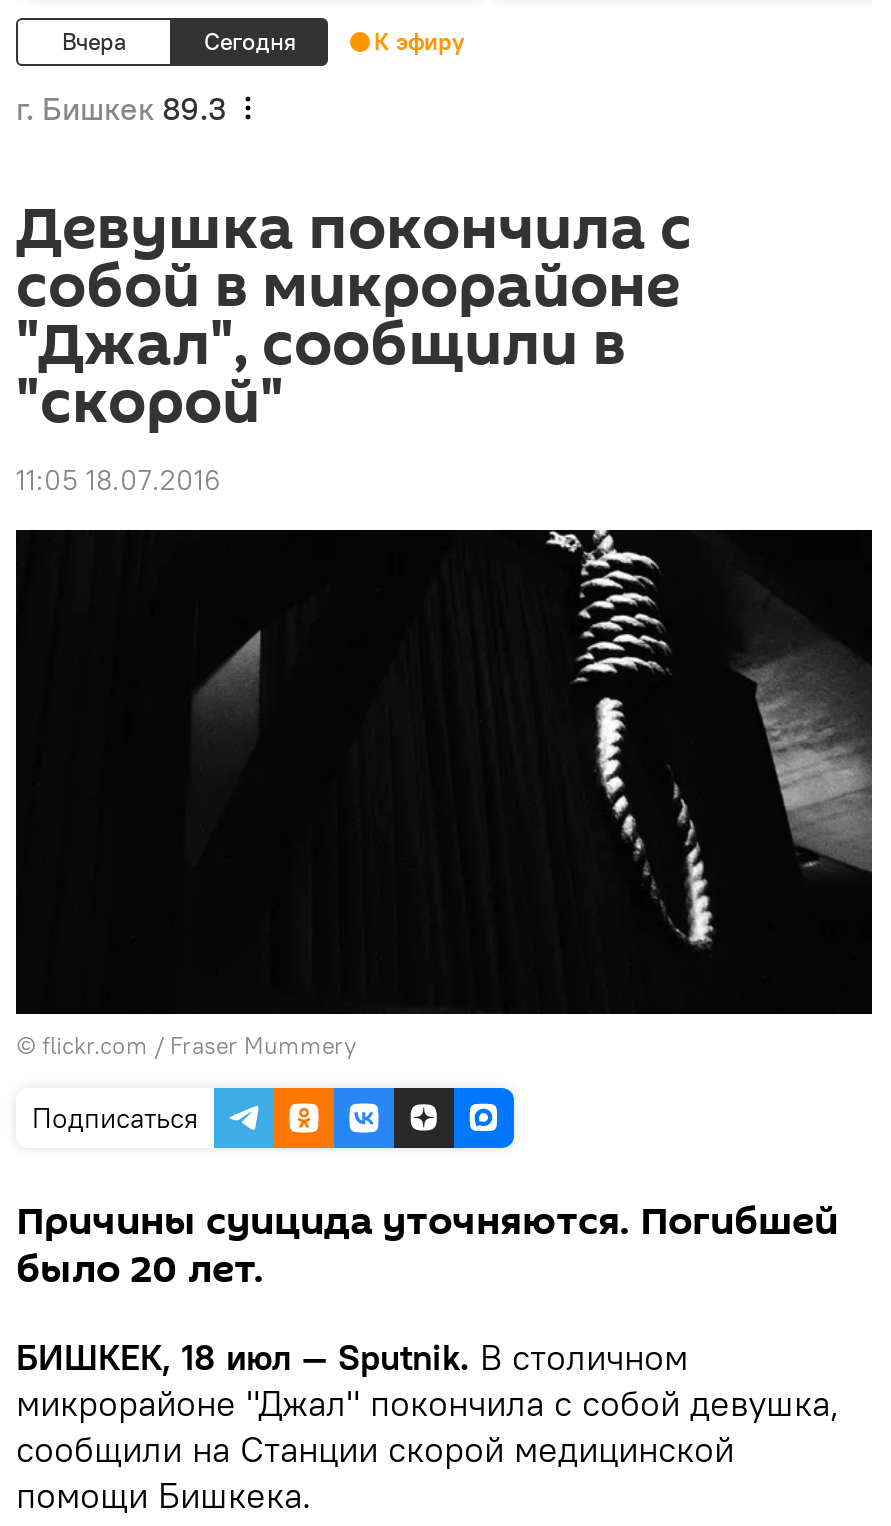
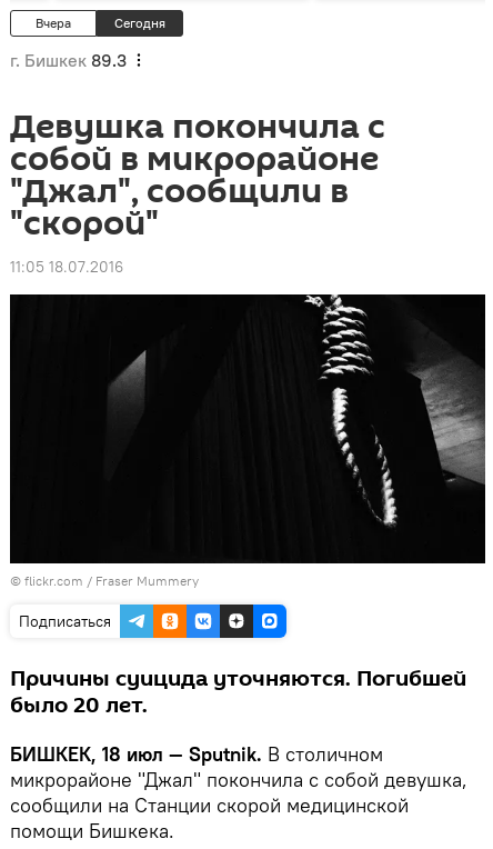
[374,26,464,56] К эфиру -> none

